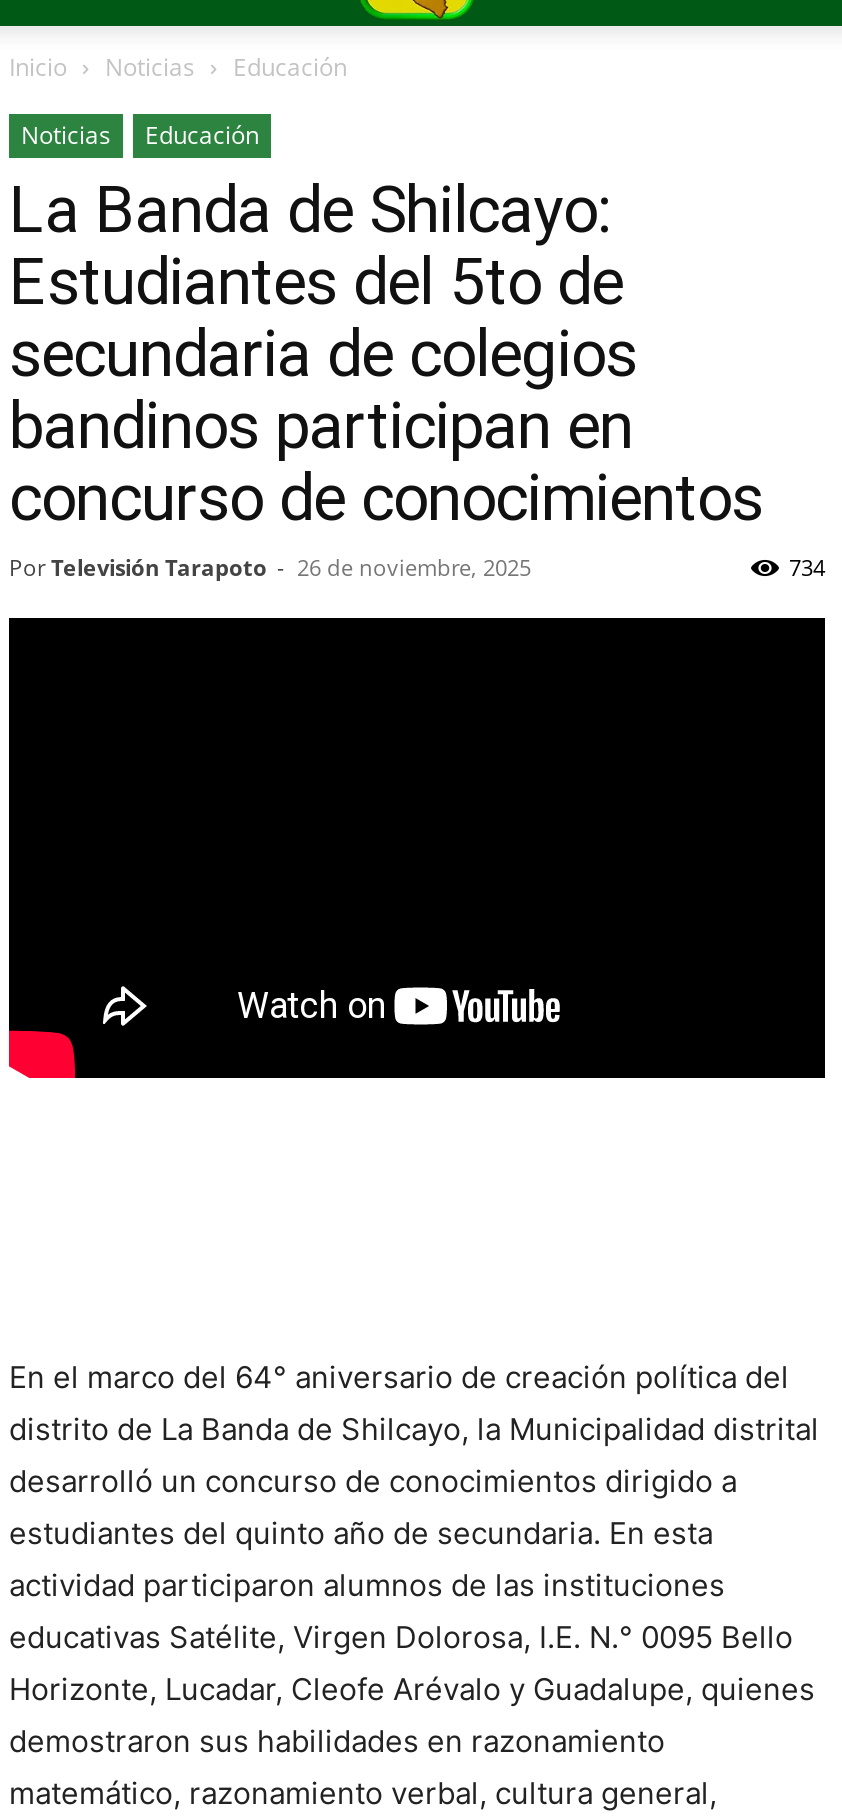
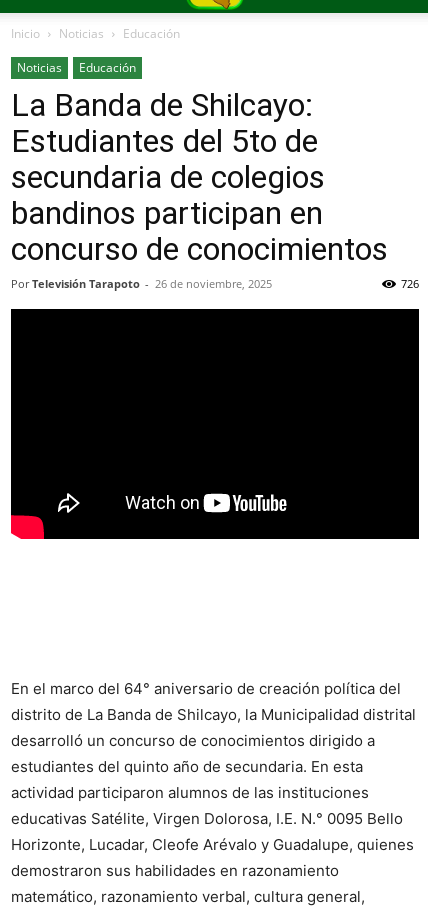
[789,552,825,582] 734 -> [401,276,419,291] 726

